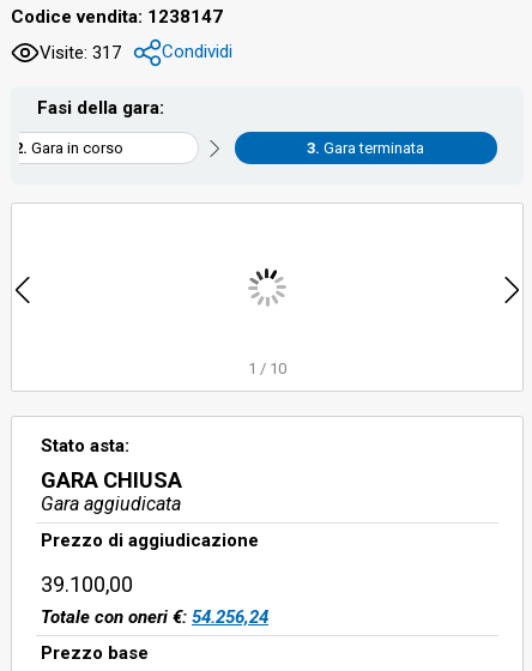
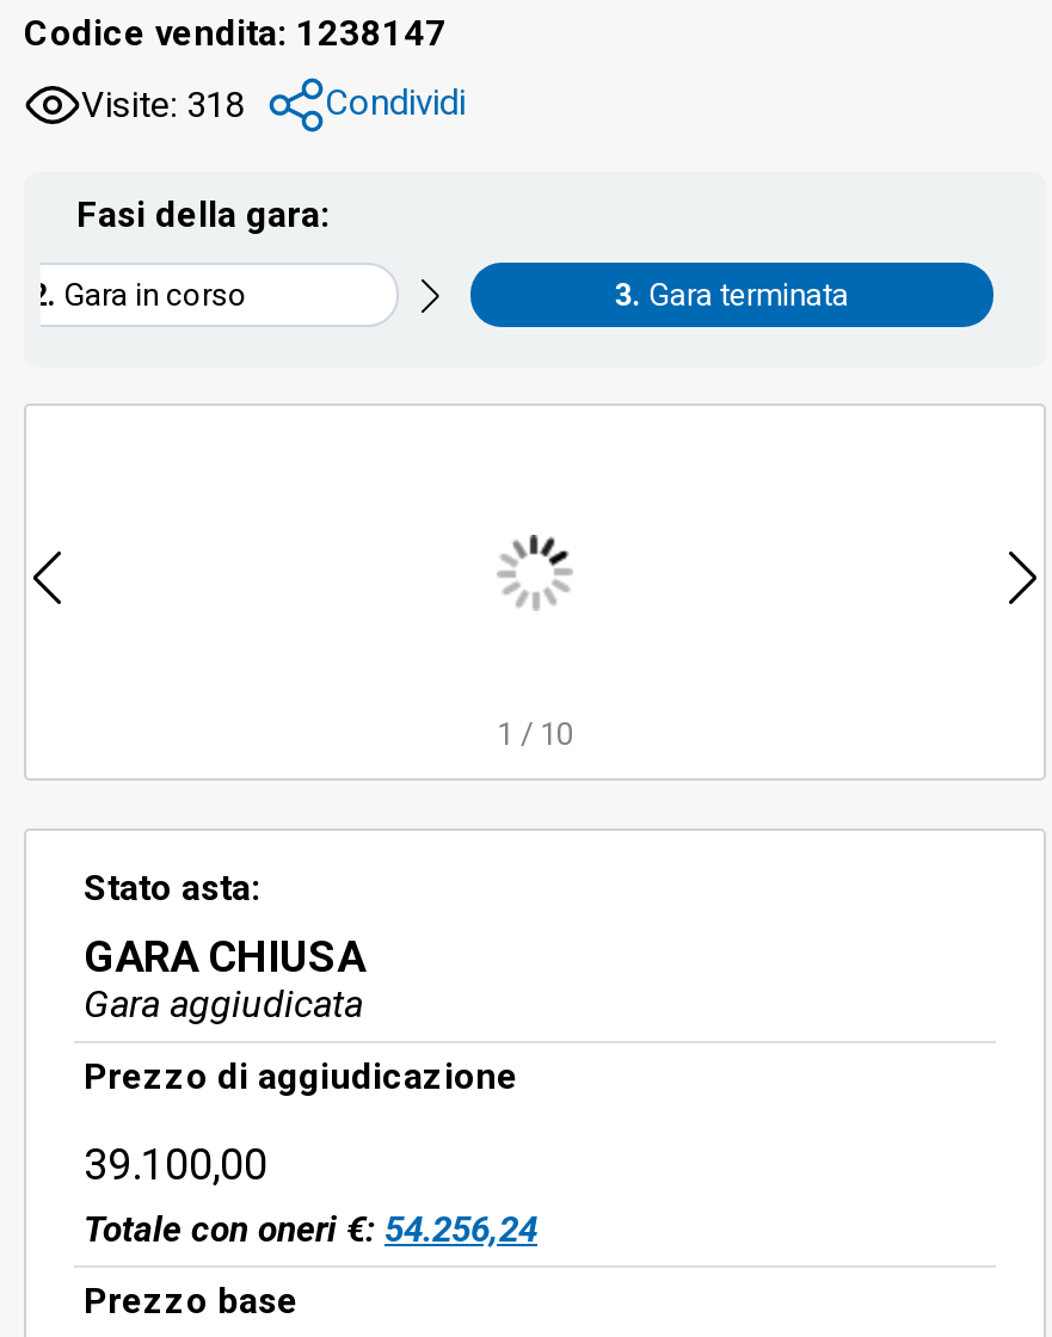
[40,41,232,63] Visite: 317 Condividi -> [81,81,466,125] Visite: 318 Condividi

